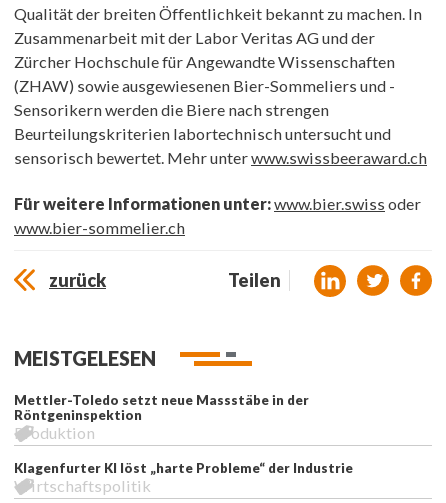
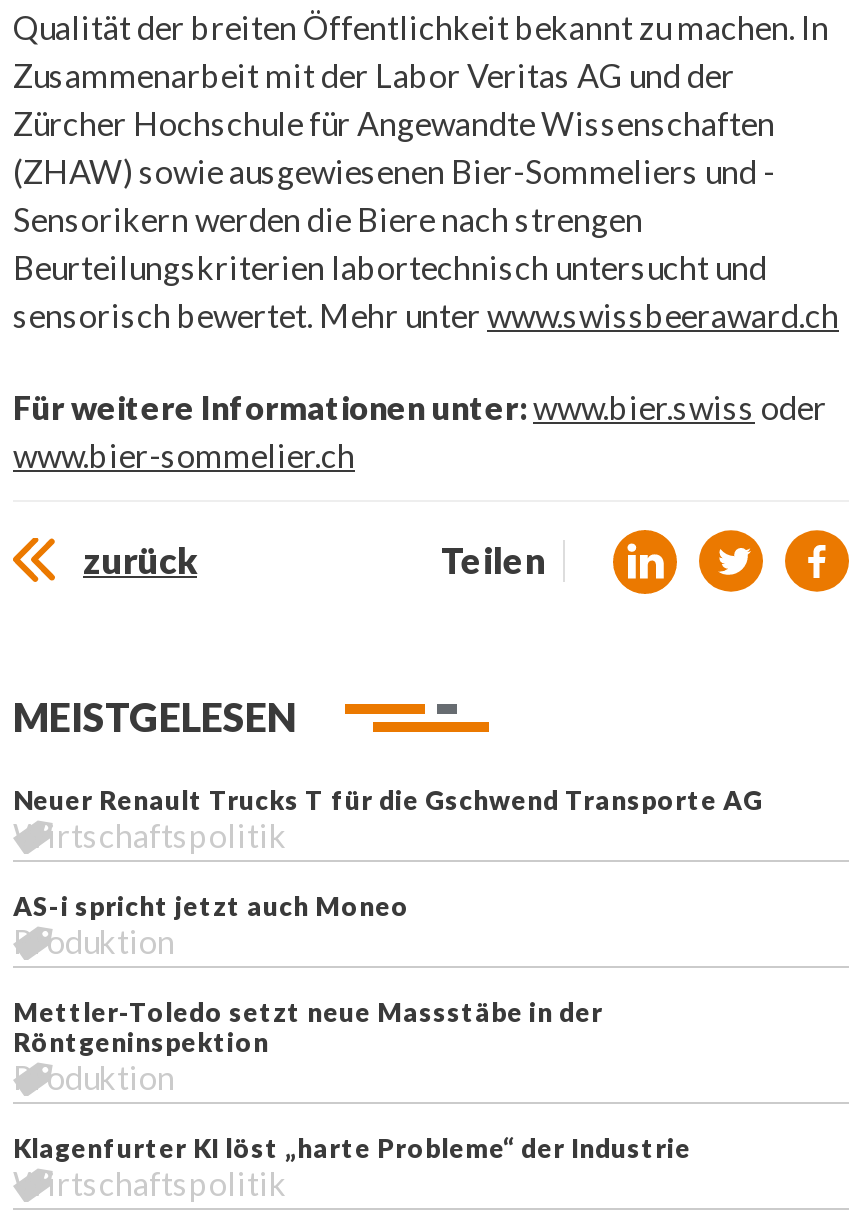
none -> [13,783,763,959] Neuer Renault Trucks T für die Gschwend Transporte AG | Wirtschaftspolitik | AS-i spricht jetzt auch Moneo | Produktion

